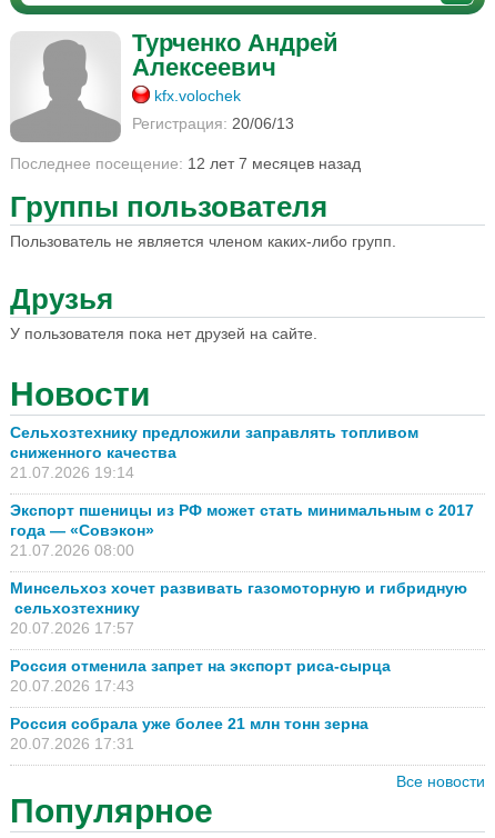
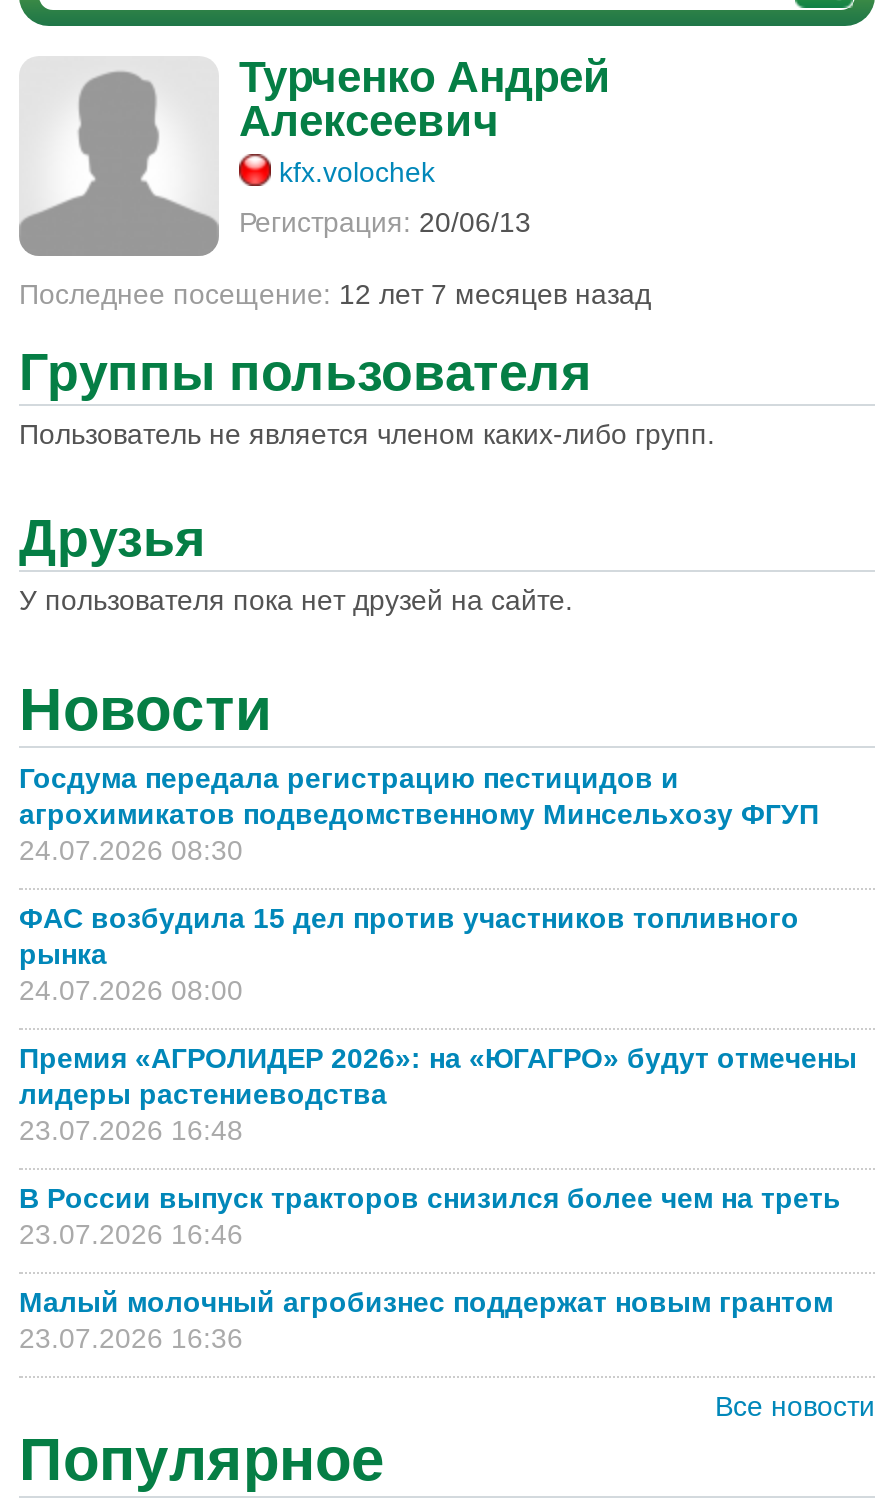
[10,424,418,482] Сельхозтехнику предложили заправлять топливом | сниженного качества | 21.07.2026 19:14 -> [19,763,819,867] Госдума передала регистрацию пестицидов и | агрохимикатов подведомственному Минсельхозу ФГУП | 24.07.2026 08:30
[10,502,474,559] Экспорт пшеницы из РФ может стать минимальным с 2017 | года — «Совэкон» | 21.07.2026 08:00 -> [19,903,799,1007] ФАС возбудила 15 дел против участников топливного | рынка | 24.07.2026 08:00
[10,579,467,637] Минсельхоз хочет развивать газомоторную и гибридную | сельхозтехнику | 20.07.2026 17:57 -> [19,1043,857,1147] Премия «АГРОЛИДЕР 2026»: на «ЮГАГРО» будут отмечены | лидеры растениеводства | 23.07.2026 16:48
[10,657,395,695] Россия отменила запрет на экспорт риса-сырца | 20.07.2026 17:43 -> [19,1183,849,1251] В России выпуск тракторов снизился более чем на треть | 23.07.2026 16:46
[10,715,368,753] Россия собрала уже более 21 млн тонн зерна | 20.07.2026 17:31 -> [19,1287,841,1355] Малый молочный агробизнес поддержат новым грантом | 23.07.2026 16:36

